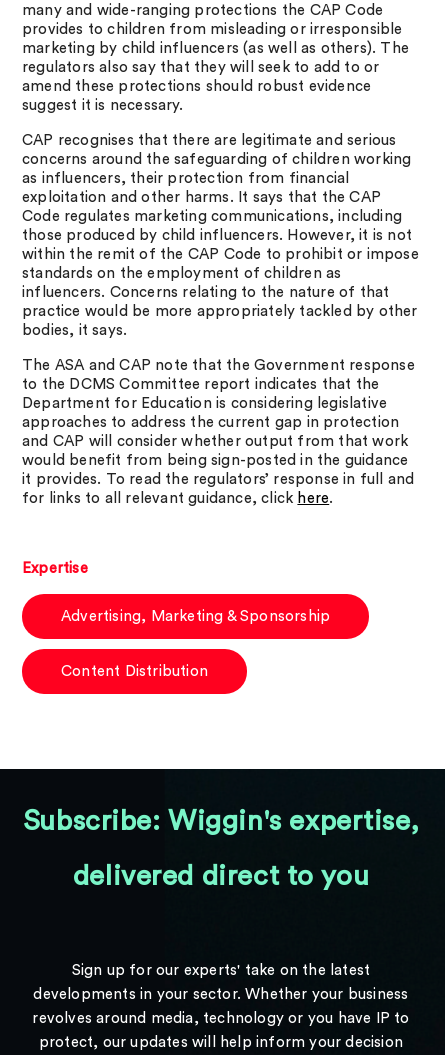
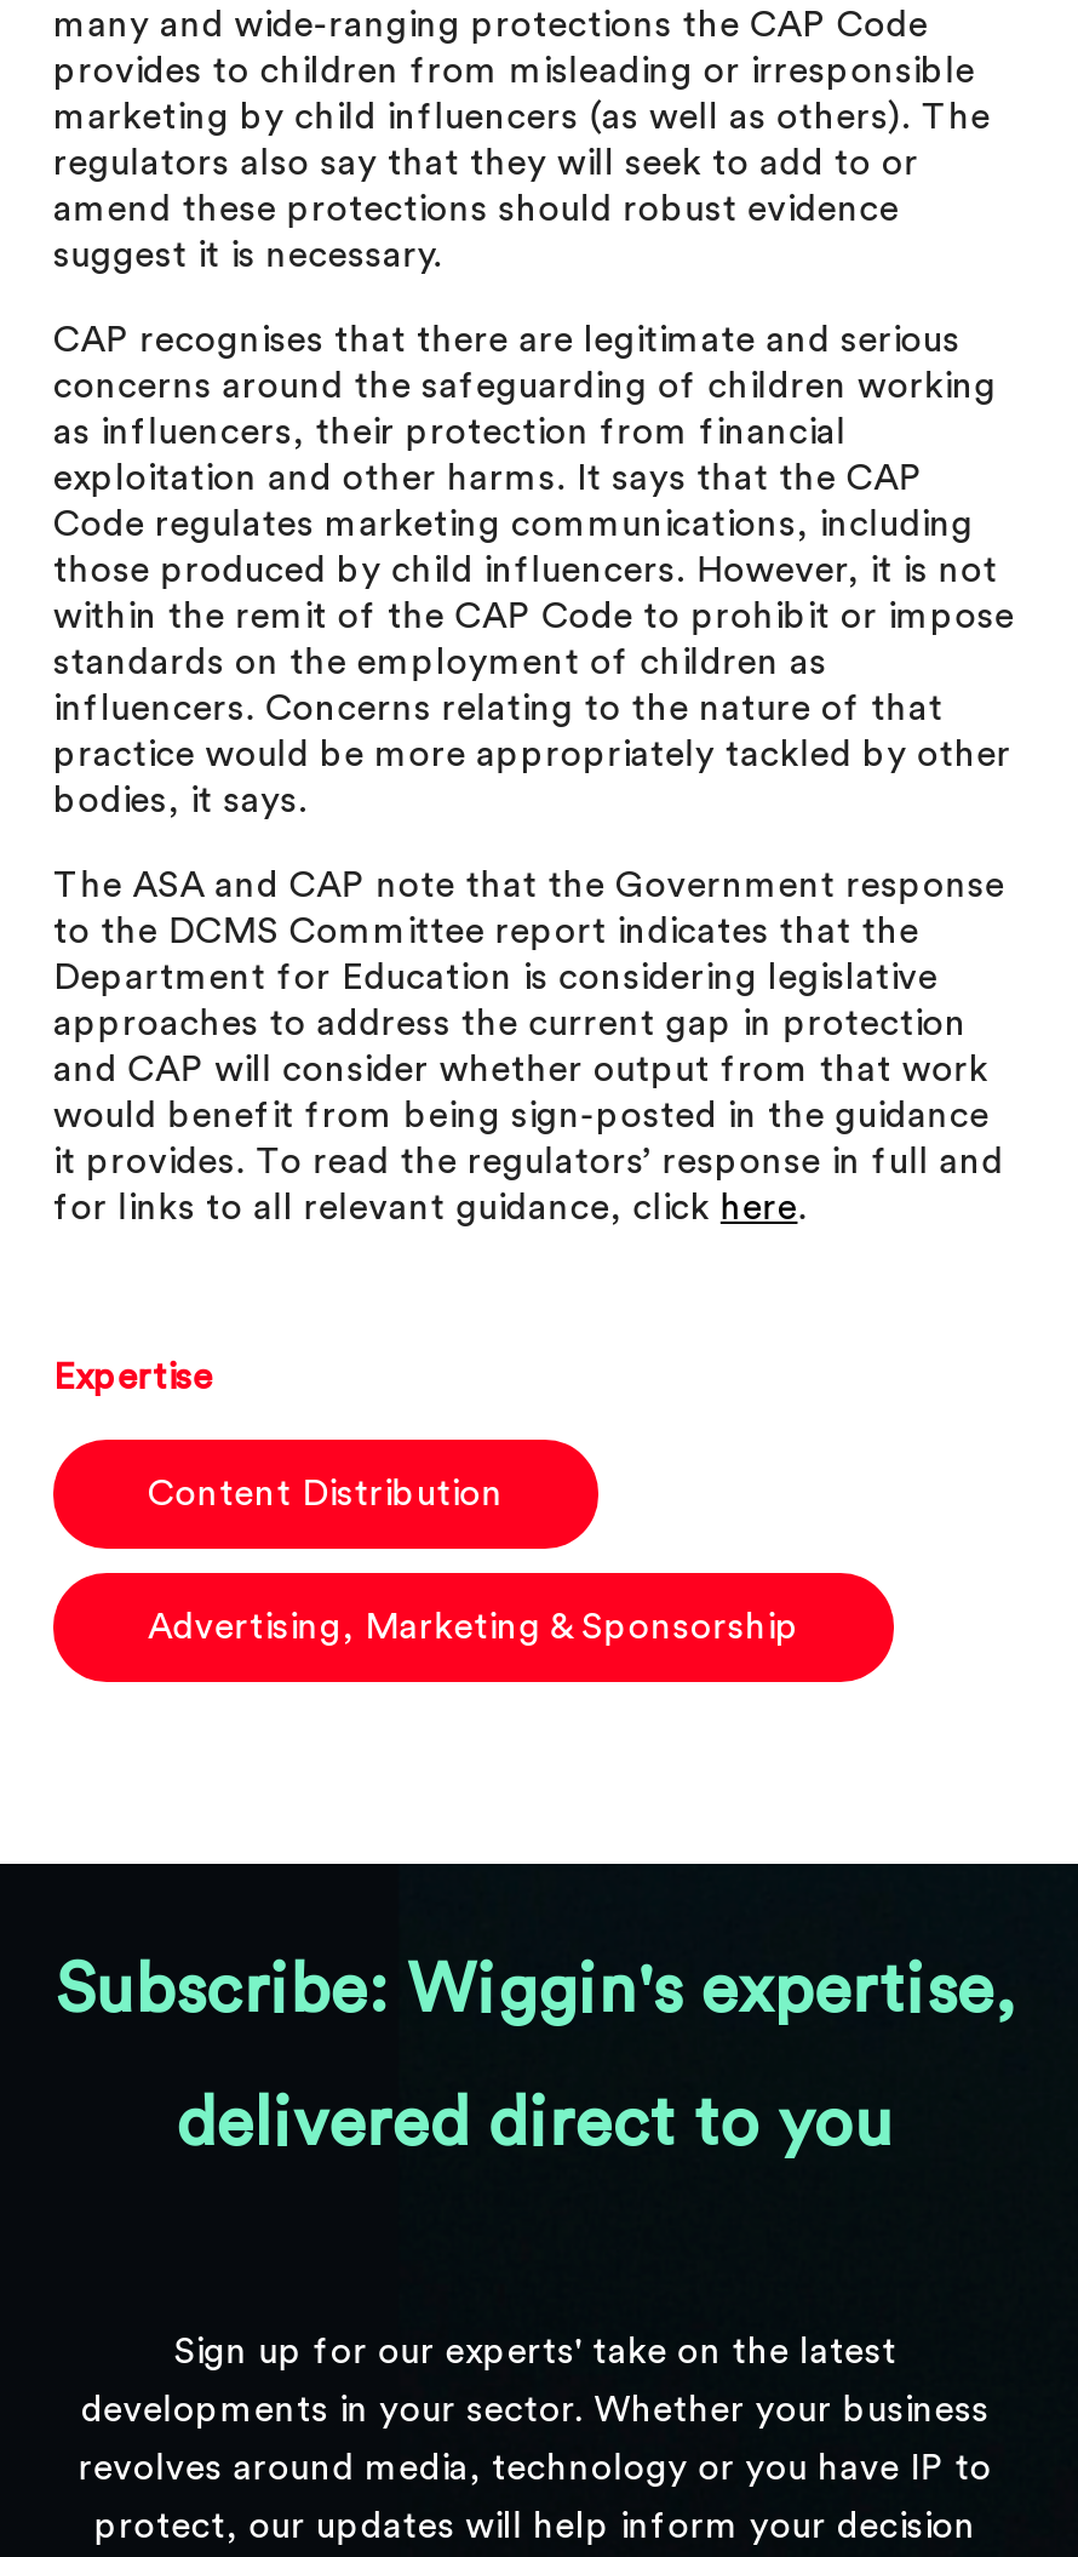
moved [61,609,330,624] -> [148,1609,800,1646]: Advertising, Marketing & Sponsorship
moved [61,664,208,679] -> [148,1476,504,1512]: Content Distribution

